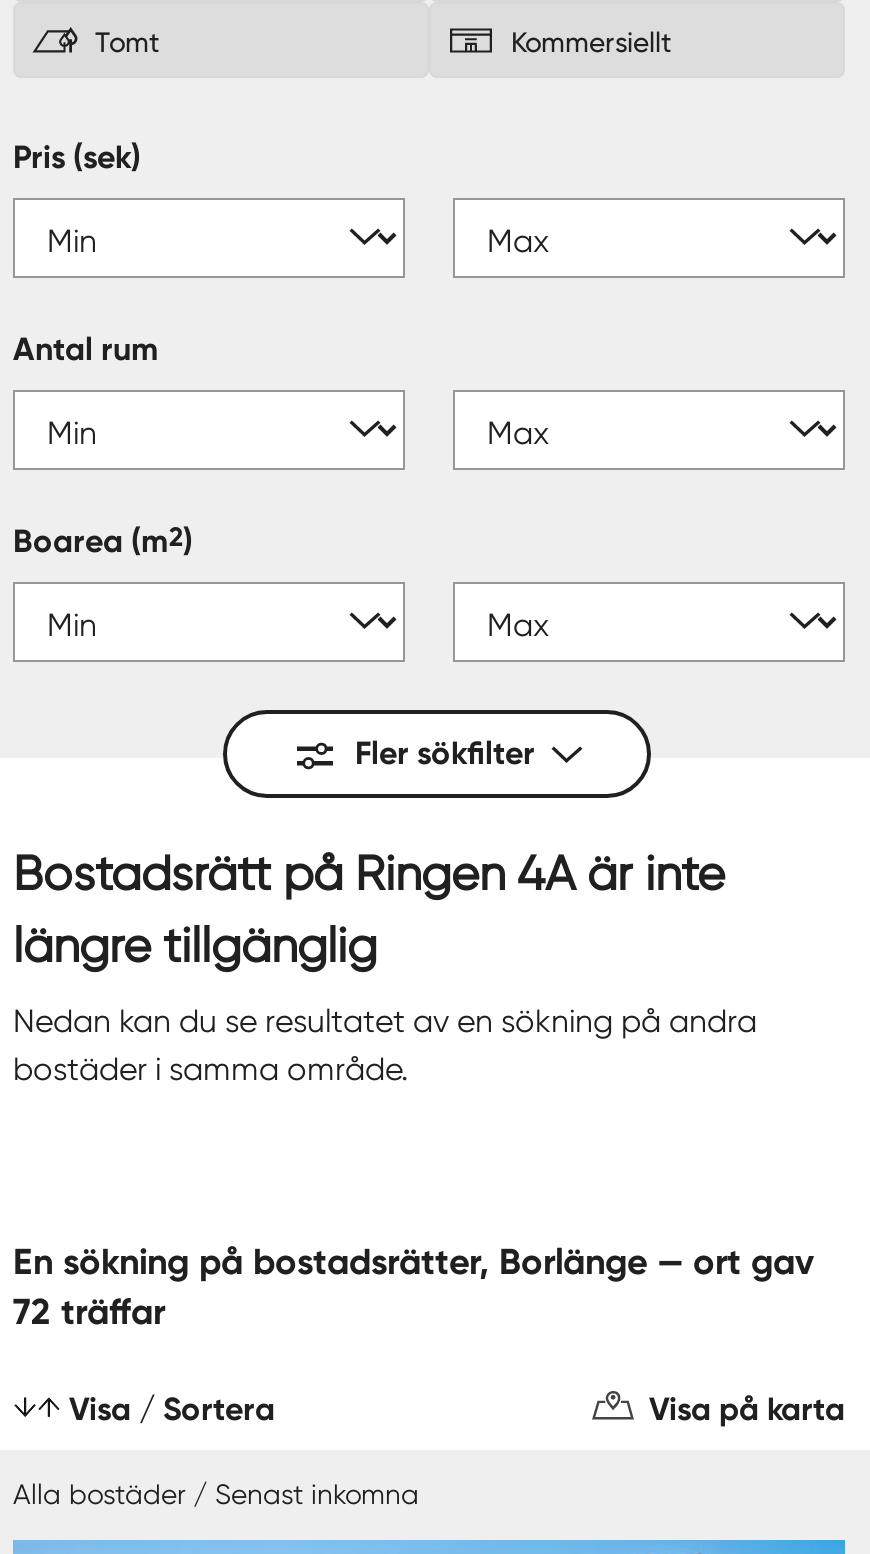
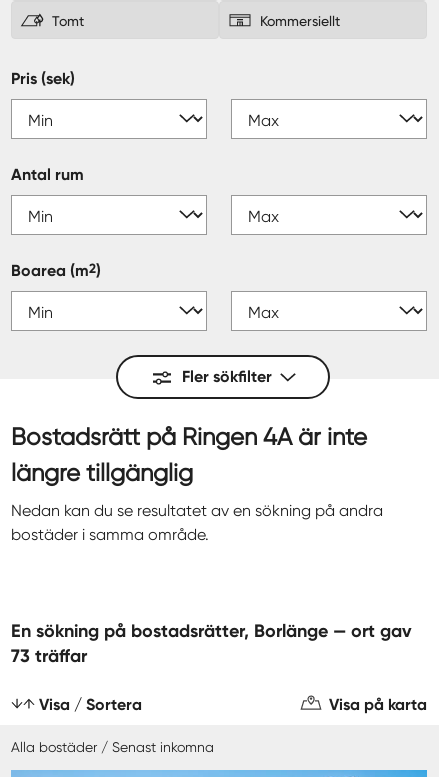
[13,1290,165,1334] 72 träffar -> [11,645,87,667] 73 träffar

